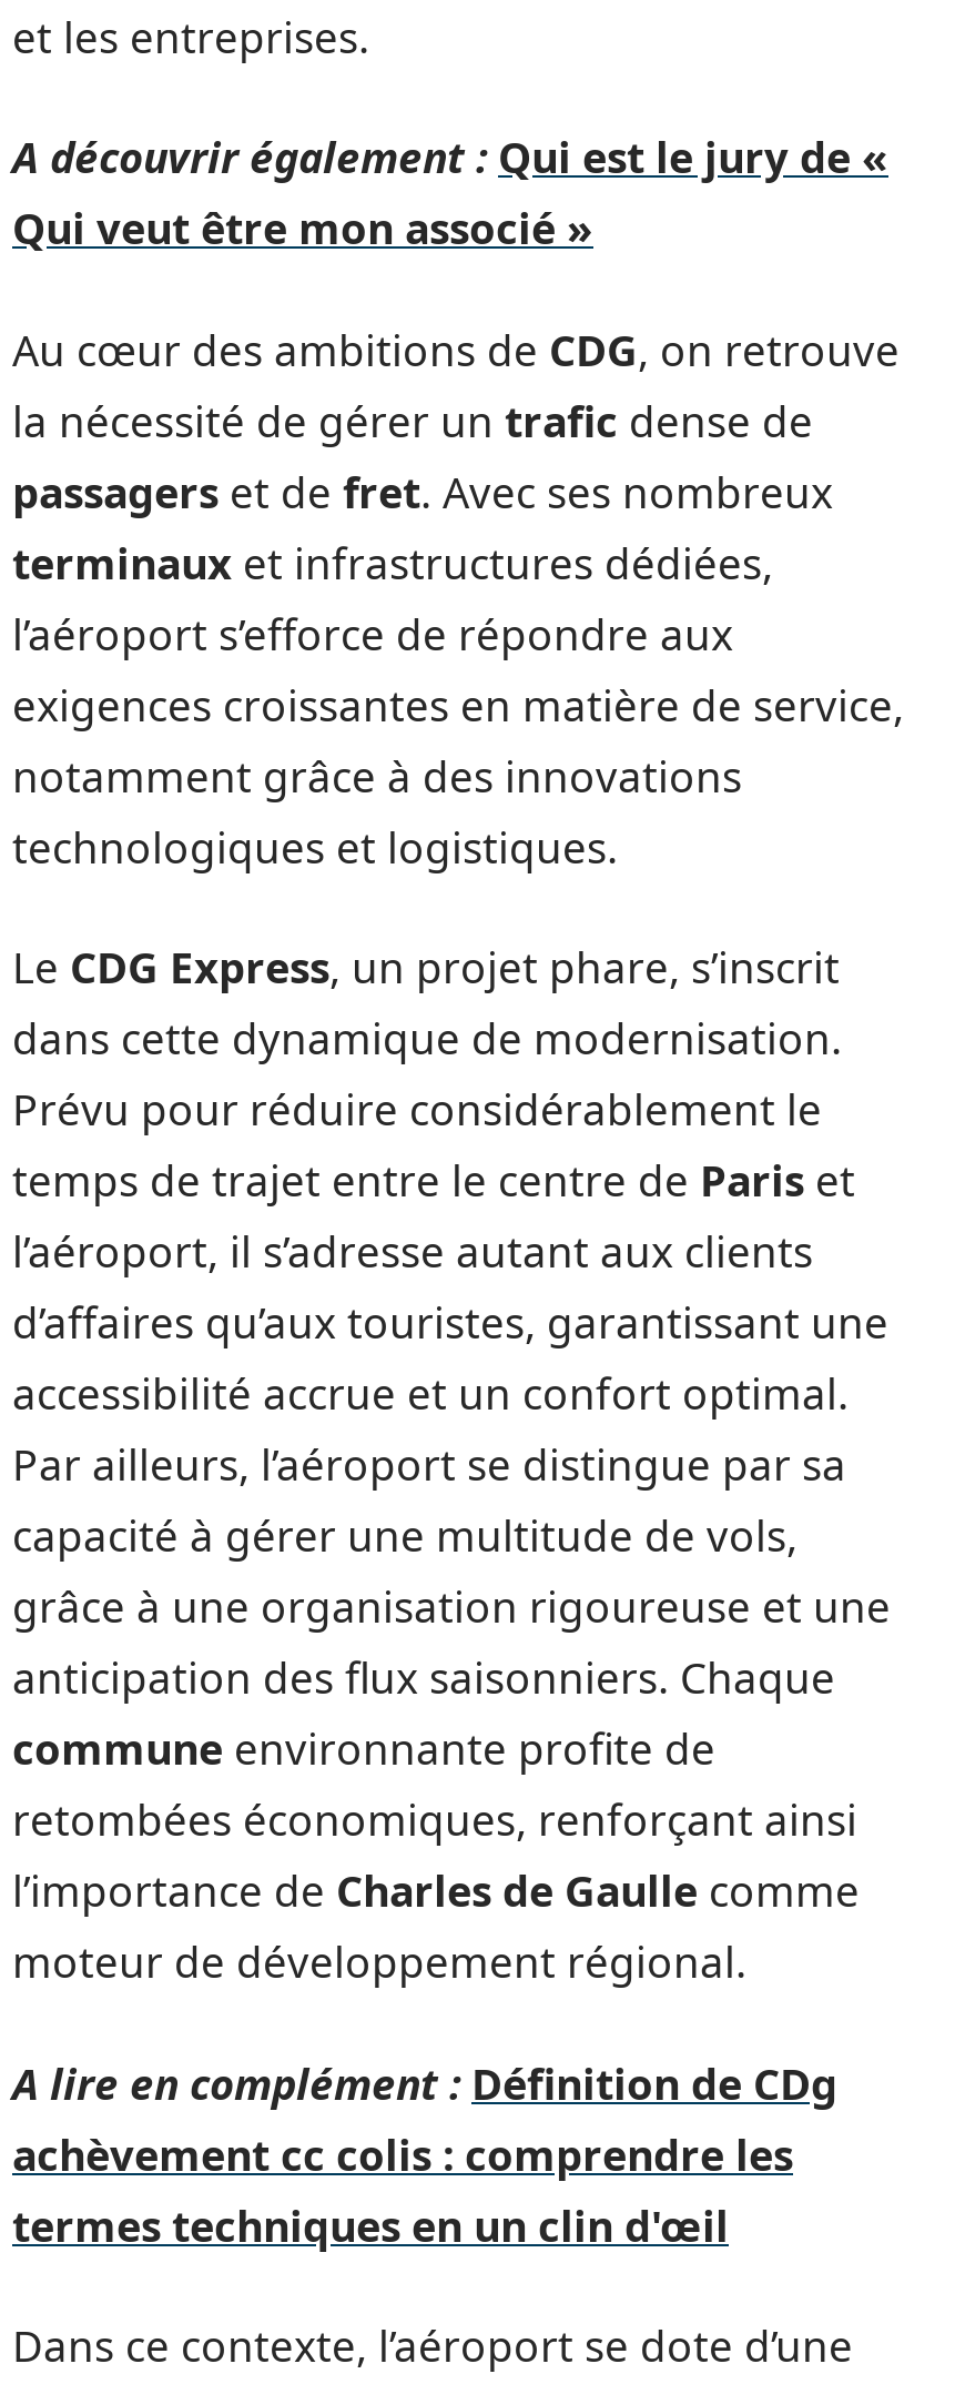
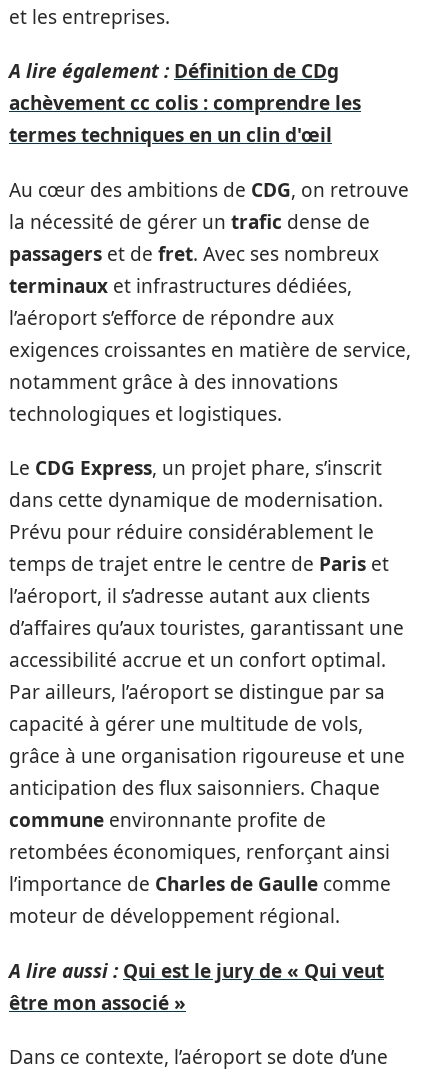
[12,129,888,257] A découvrir également : Qui est le jury de « | Qui veut être mon associé » -> [9,58,339,84] A lire également : Définition de CDg
moved [12,321,904,1991] -> [9,176,411,929]: Au cœur des ambitions de CDG, on retrouve | la nécessité de gérer un trafic dense de | passagers et de fret. Avec ses nombreux | ... | l’importance de Charles de Gaulle comme | moteur de développement régional.
[12,2054,837,2112] A lire en complément : Définition de CDg -> [9,957,384,1015] A lire aussi : Qui est le jury de « Qui veut | être mon associé »
moved [12,2125,793,2254] -> [9,90,361,148]: achèvement cc colis : comprendre les | termes techniques en un clin d'œil

